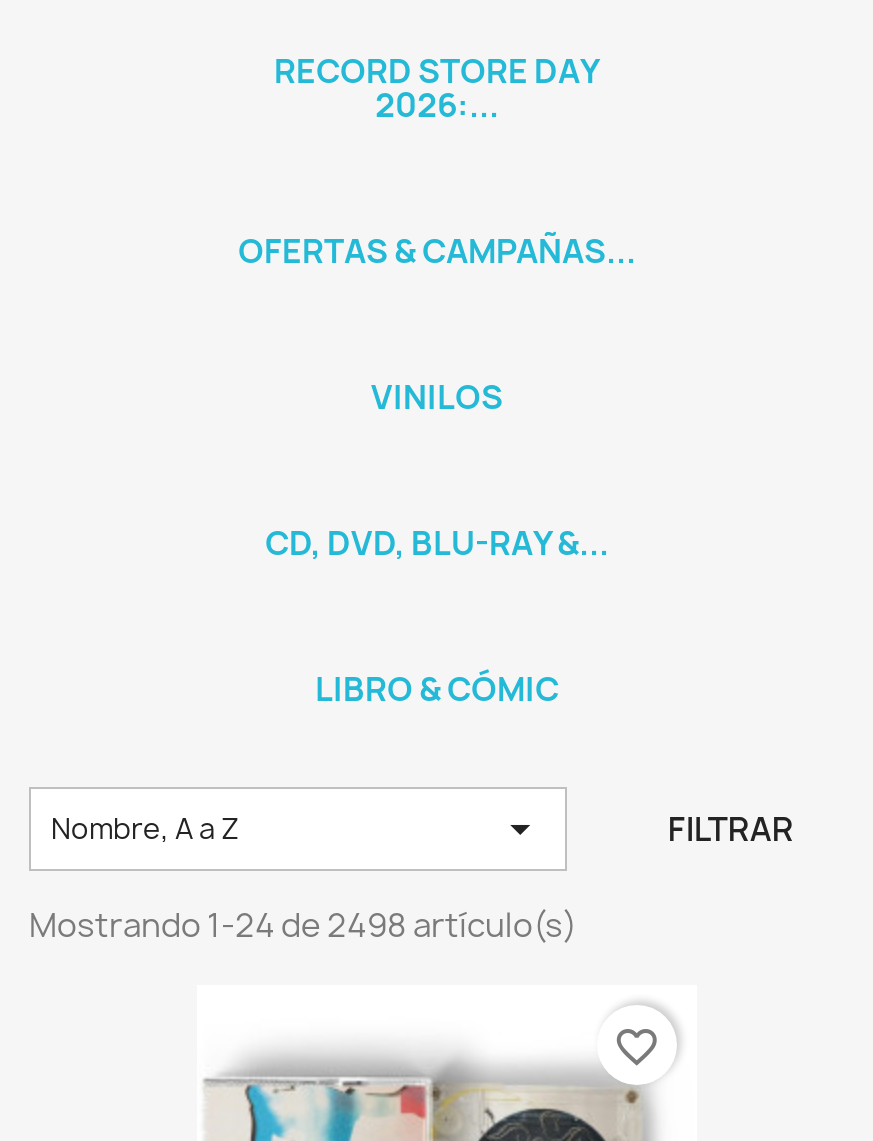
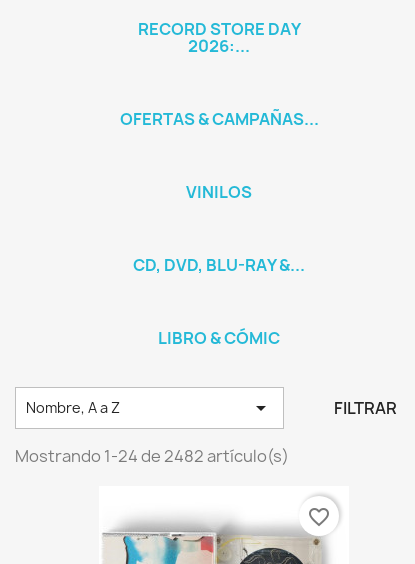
[29,903,577,947] Mostrando 1-24 de 2498 artículo(s) -> [15,445,289,467] Mostrando 1-24 de 2482 artículo(s)

